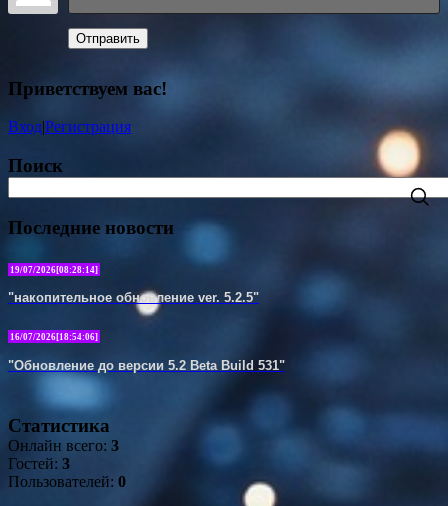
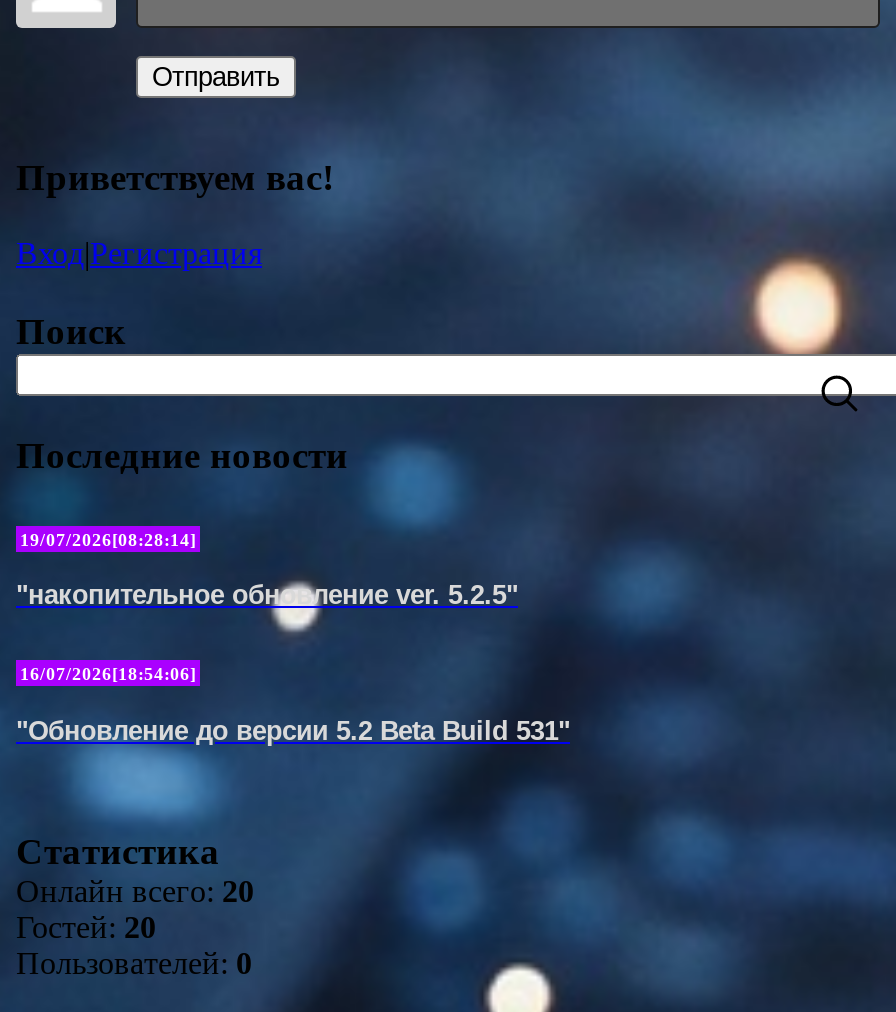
[8,437,119,454] Онлайн всего: 3 -> [16,873,254,907] Онлайн всего: 20
[8,455,70,472] Гостей: 3 -> [16,909,156,943] Гостей: 20

